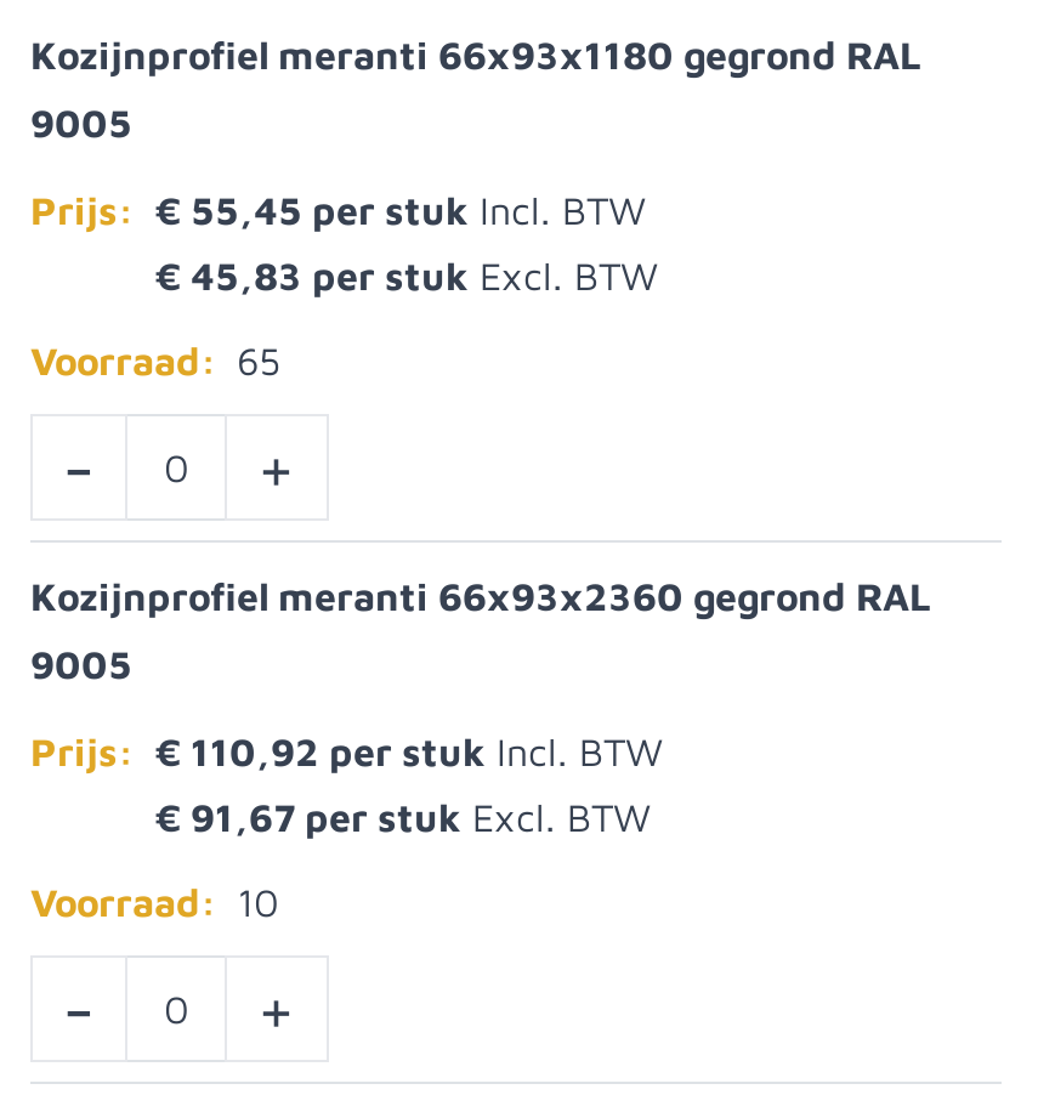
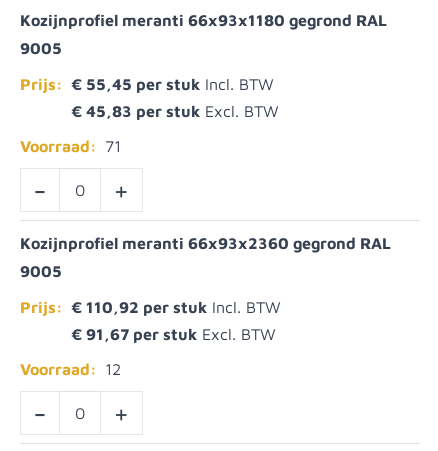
[30,338,280,382] Voorraad: 65 -> [20,137,121,155] Voorraad: 71
[30,880,278,923] Voorraad: 10 -> [20,360,121,378] Voorraad: 12

